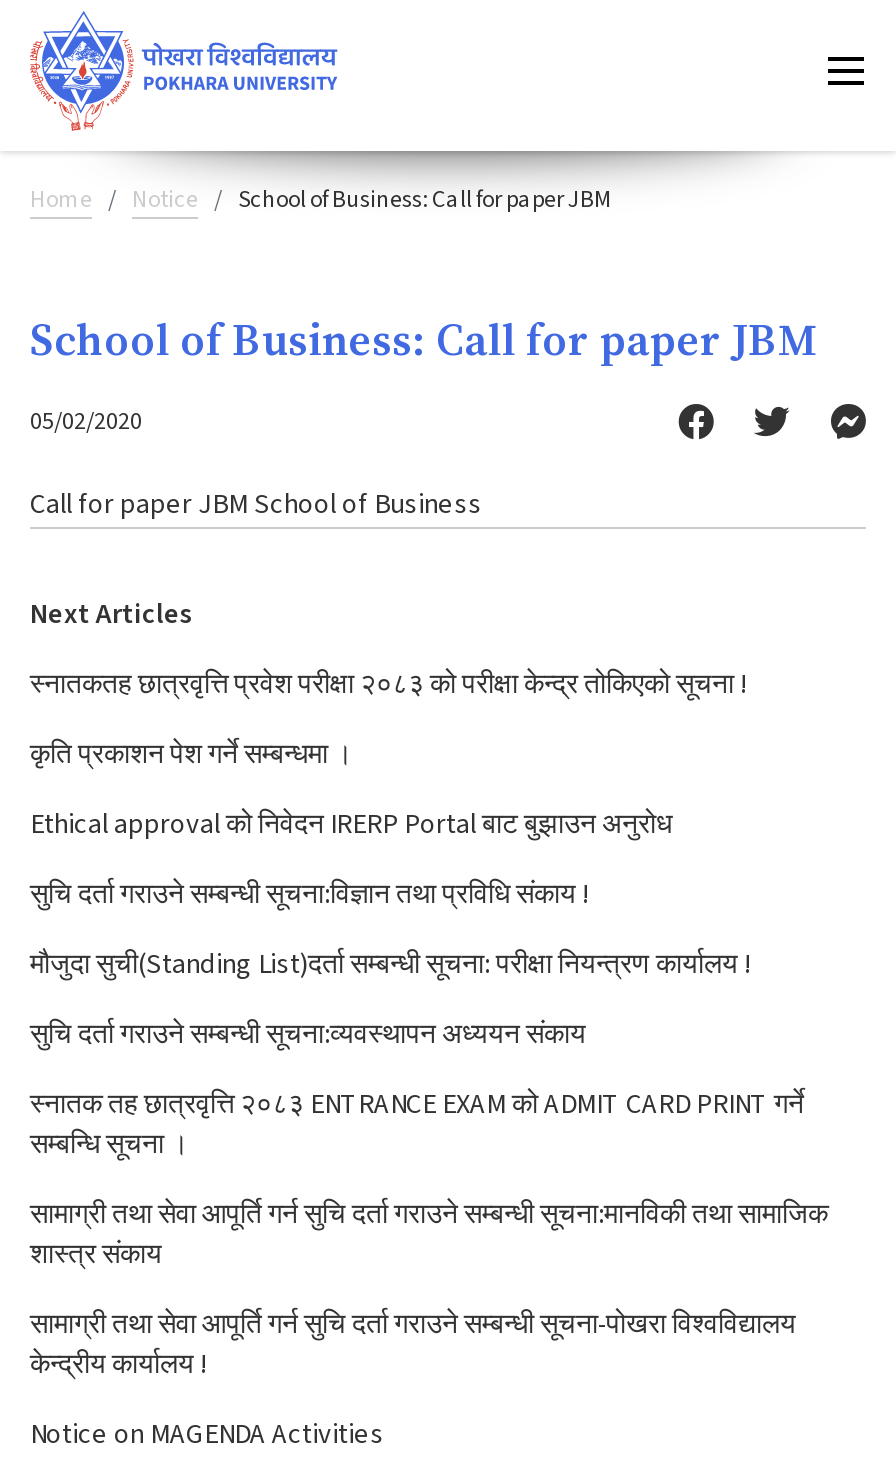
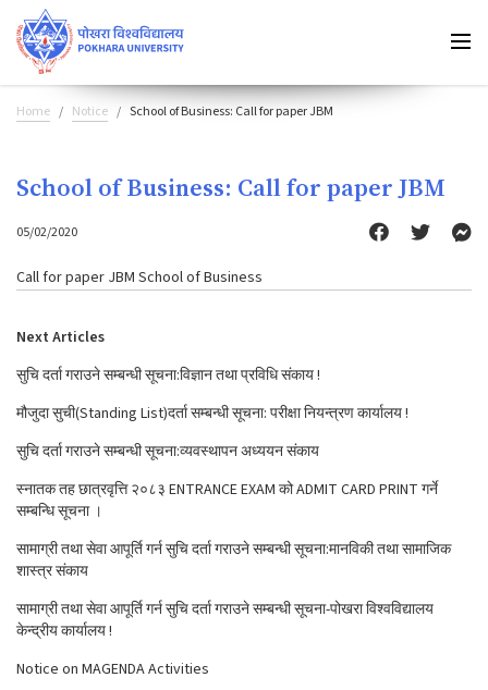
[30,665,746,845] स्नातकतह छात्रवृत्ति प्रवेश परीक्षा २०८३ को परीक्षा केन्द्र तोकिएको सूचना ! | कृति प्रकाशन पेश गर्ने सम्बन्धमा । | Ethical approval को निवेदन IRERP Portal बाट बुझाउन अनुरोध -> none

